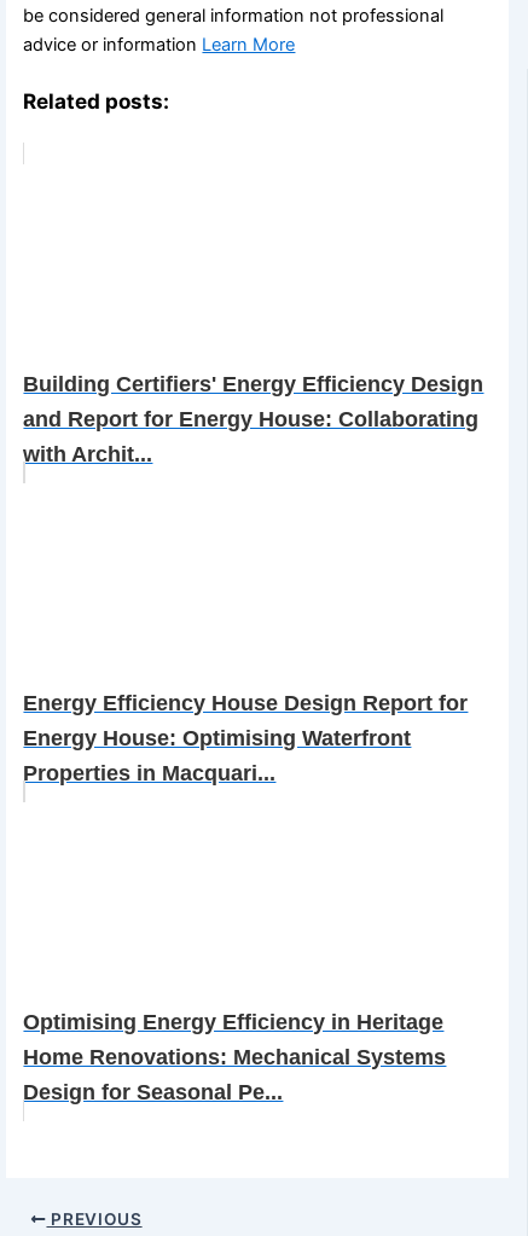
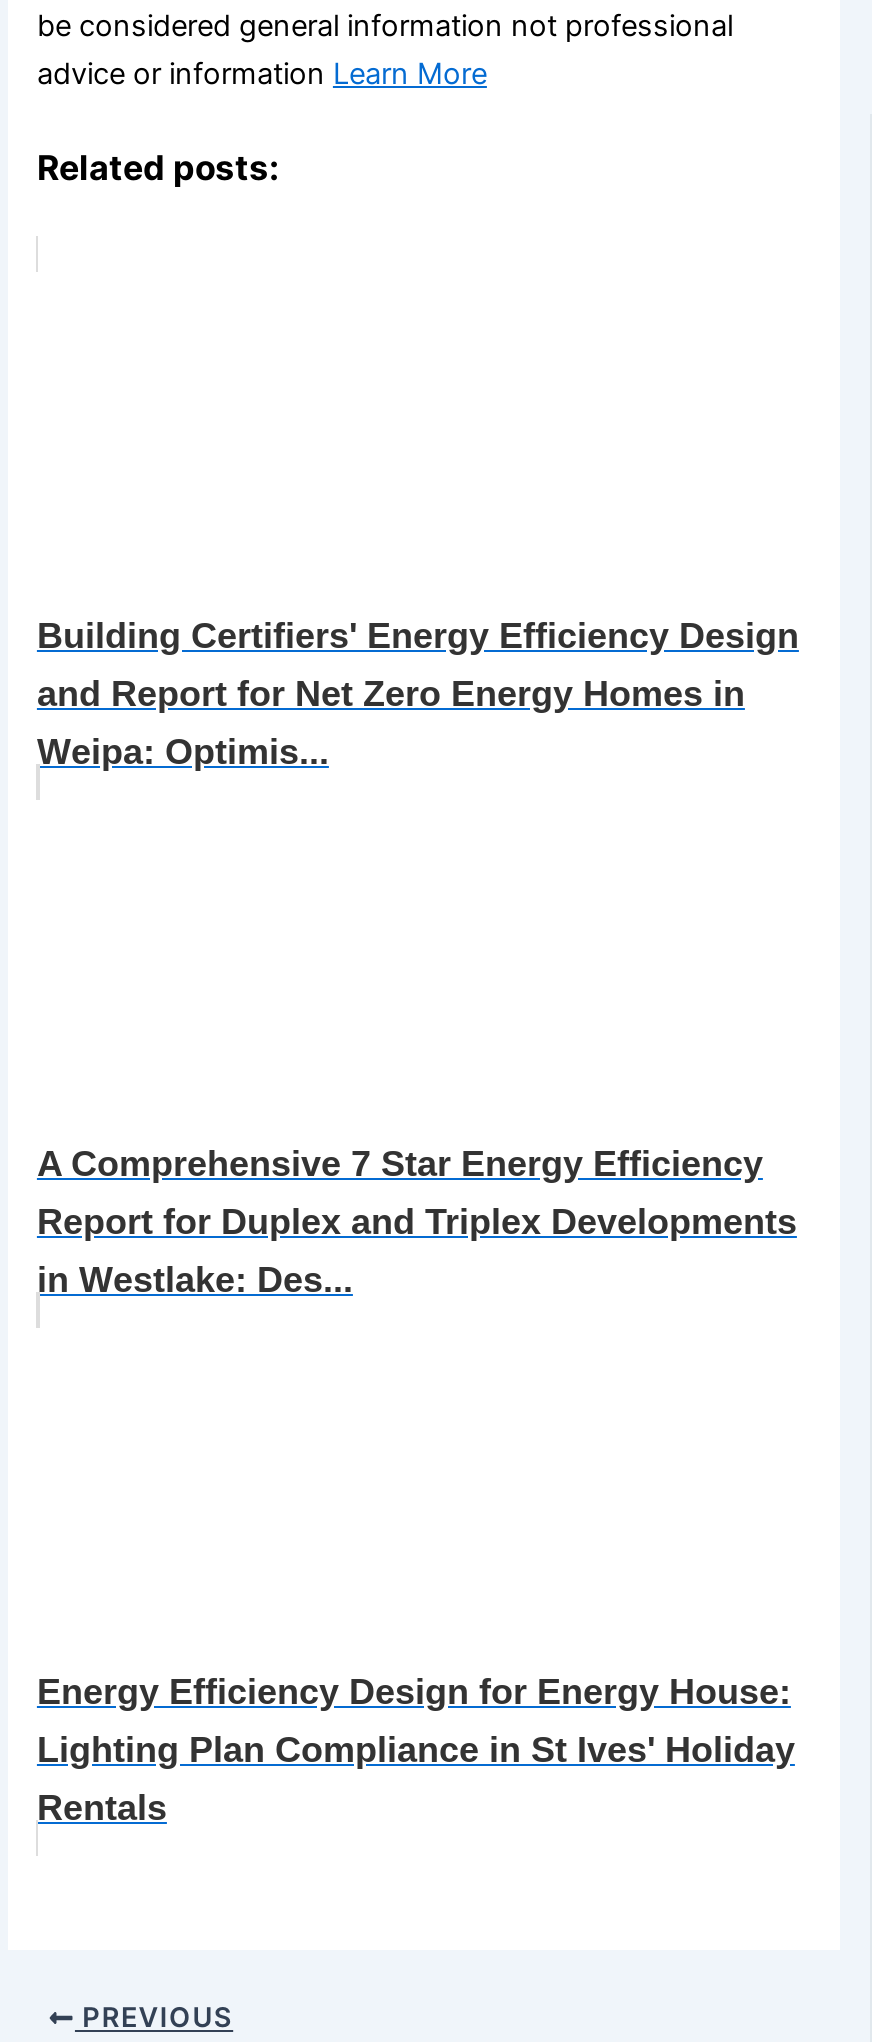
[24,408,479,467] and Report for Energy House: Collaborating | with Archit... -> [37,675,745,773] and Report for Net Zero Energy Homes in | Weipa: Optimis...
[24,692,468,786] Energy Efficiency House Design Report for | Energy House: Optimising Waterfront | Properties in Macquari... -> [37,1145,797,1301] A Comprehensive 7 Star Energy Efficiency | Report for Duplex and Triplex Developments | in Westlake: Des...
[24,1010,446,1105] Optimising Energy Efficiency in Heritage | Home Renovations: Mechanical Systems | Design for Seasonal Pe... -> [37,1673,795,1829] Energy Efficiency Design for Energy House: | Lighting Plan Compliance in St Ives' Holiday | Rentals

